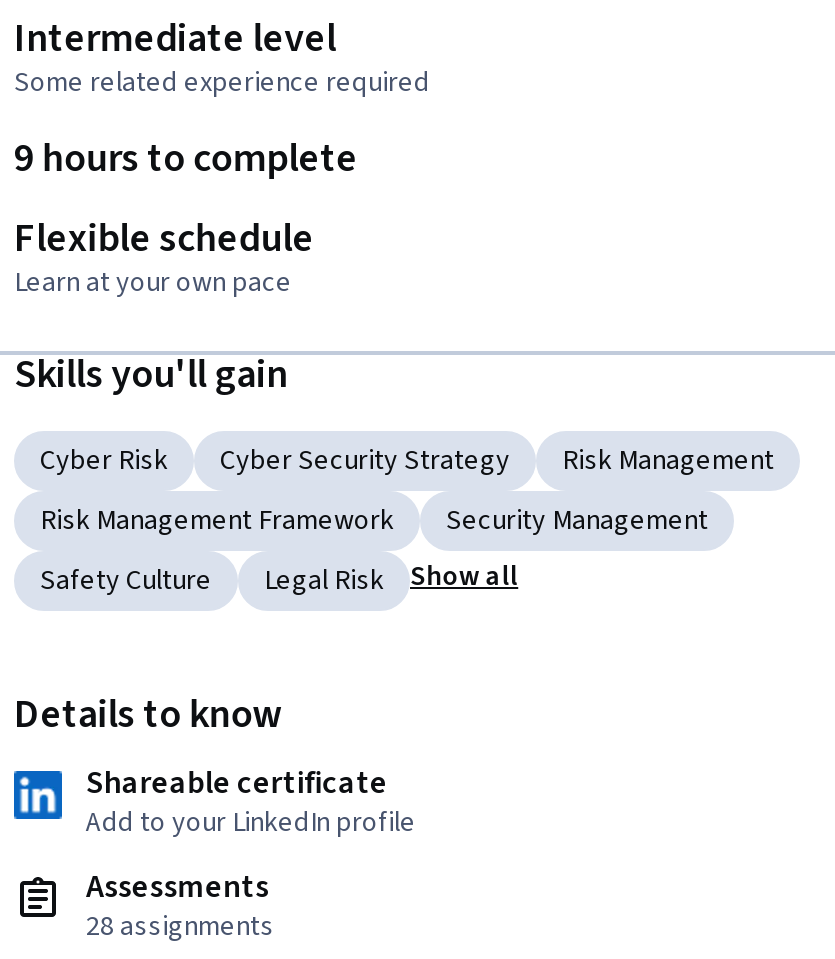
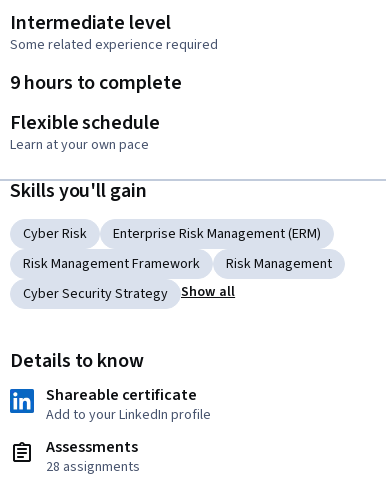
moved [220,441,510,481] -> [23,284,168,304]: Cyber Security Strategy
moved [562,441,774,481] -> [226,254,332,274]: Risk Management
none -> [113,224,321,244] Enterprise Risk Management (ERM)
[446,501,708,541] Security Management -> none
[40,561,384,601] Safety Culture | Legal Risk -> none

